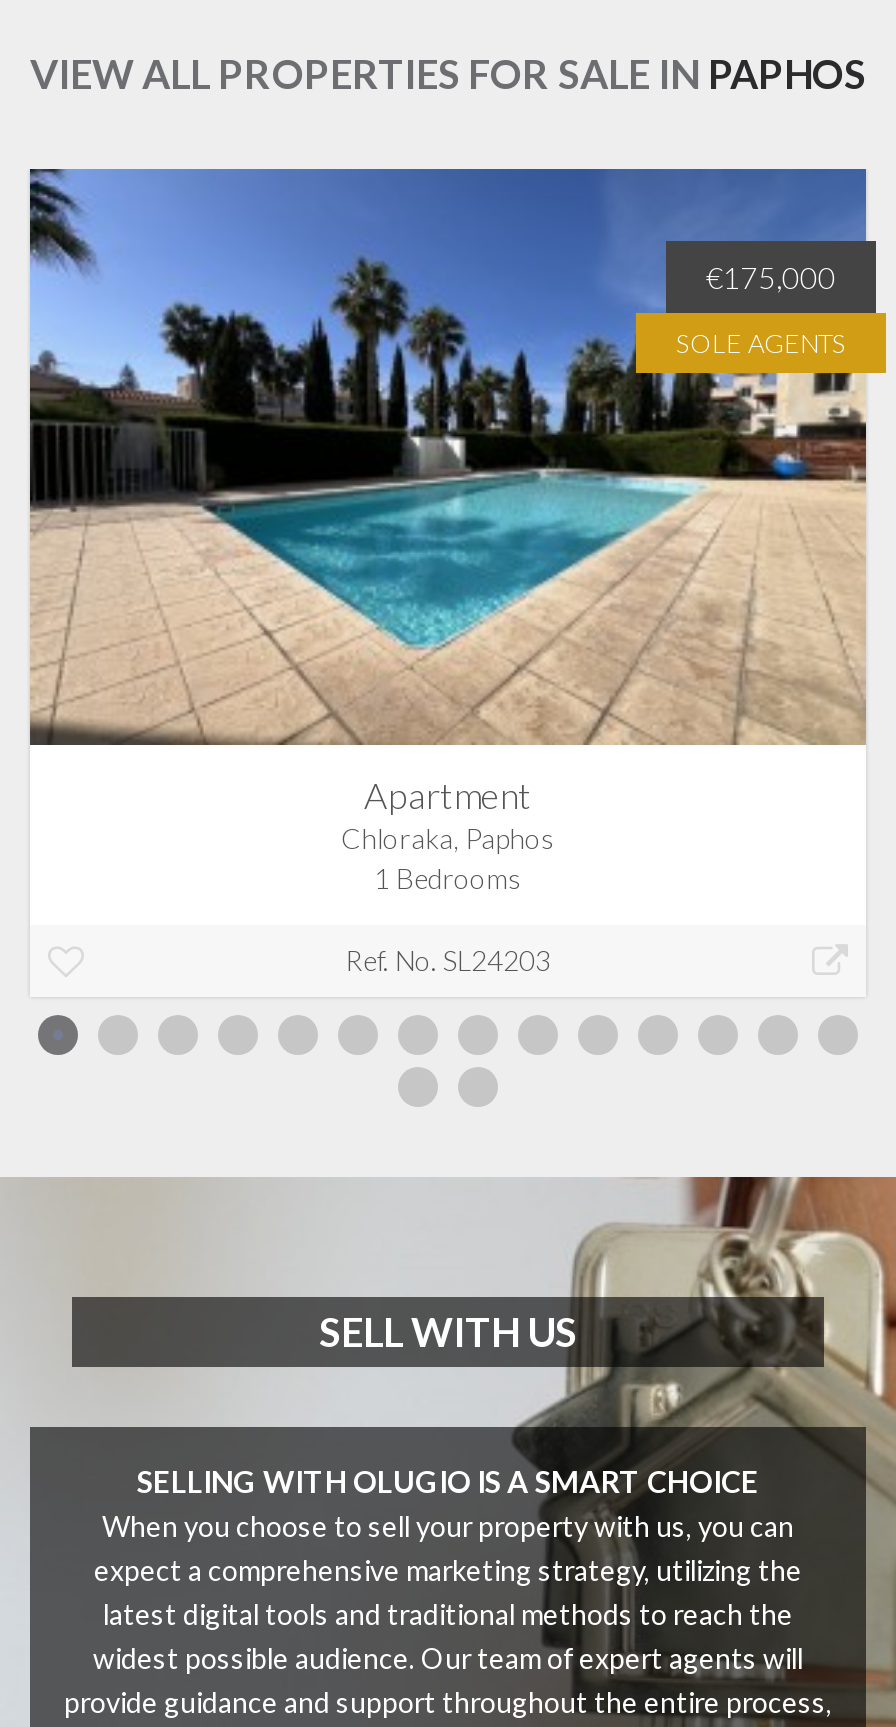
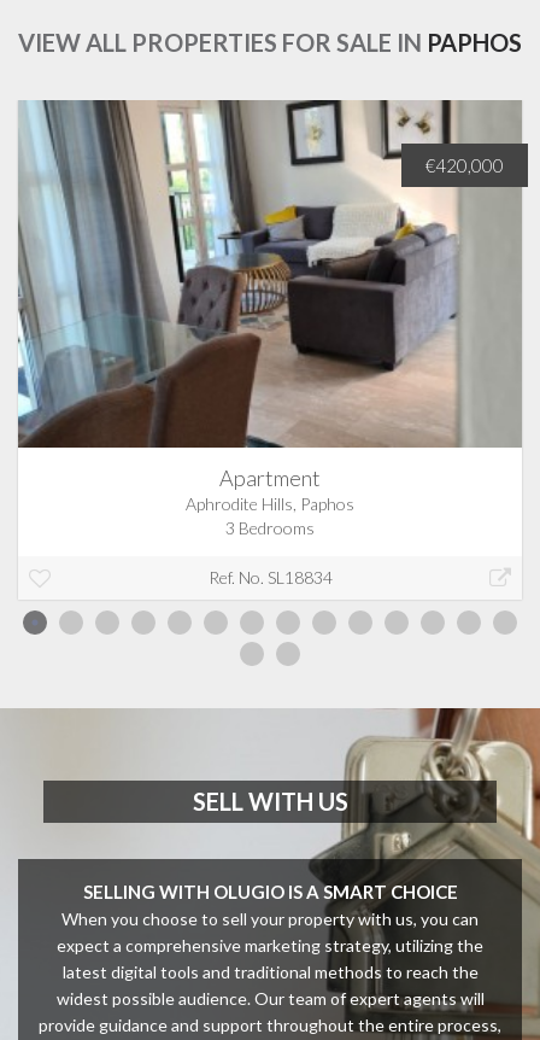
[28,167,888,747] [image] | €175,000 | SOLE AGENTS -> [17,99,534,449] [image] | €420,000
[341,822,555,896] Chloraka, Paphos | 1 Bedrooms -> [186,494,354,539] Aphrodite Hills, Paphos | 3 Bedrooms
[345,944,551,978] Ref. No. SL24203 -> [208,568,332,588] Ref. No. SL18834

